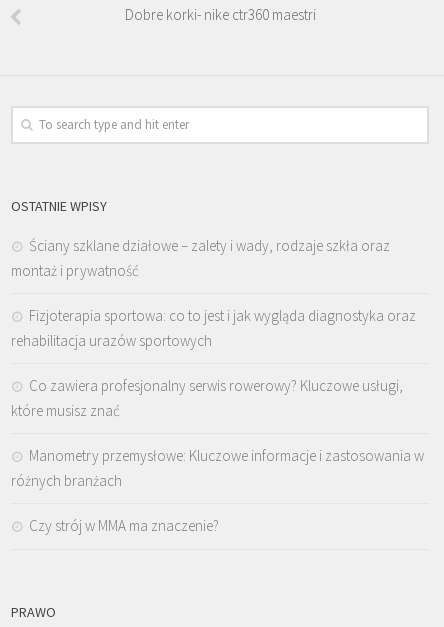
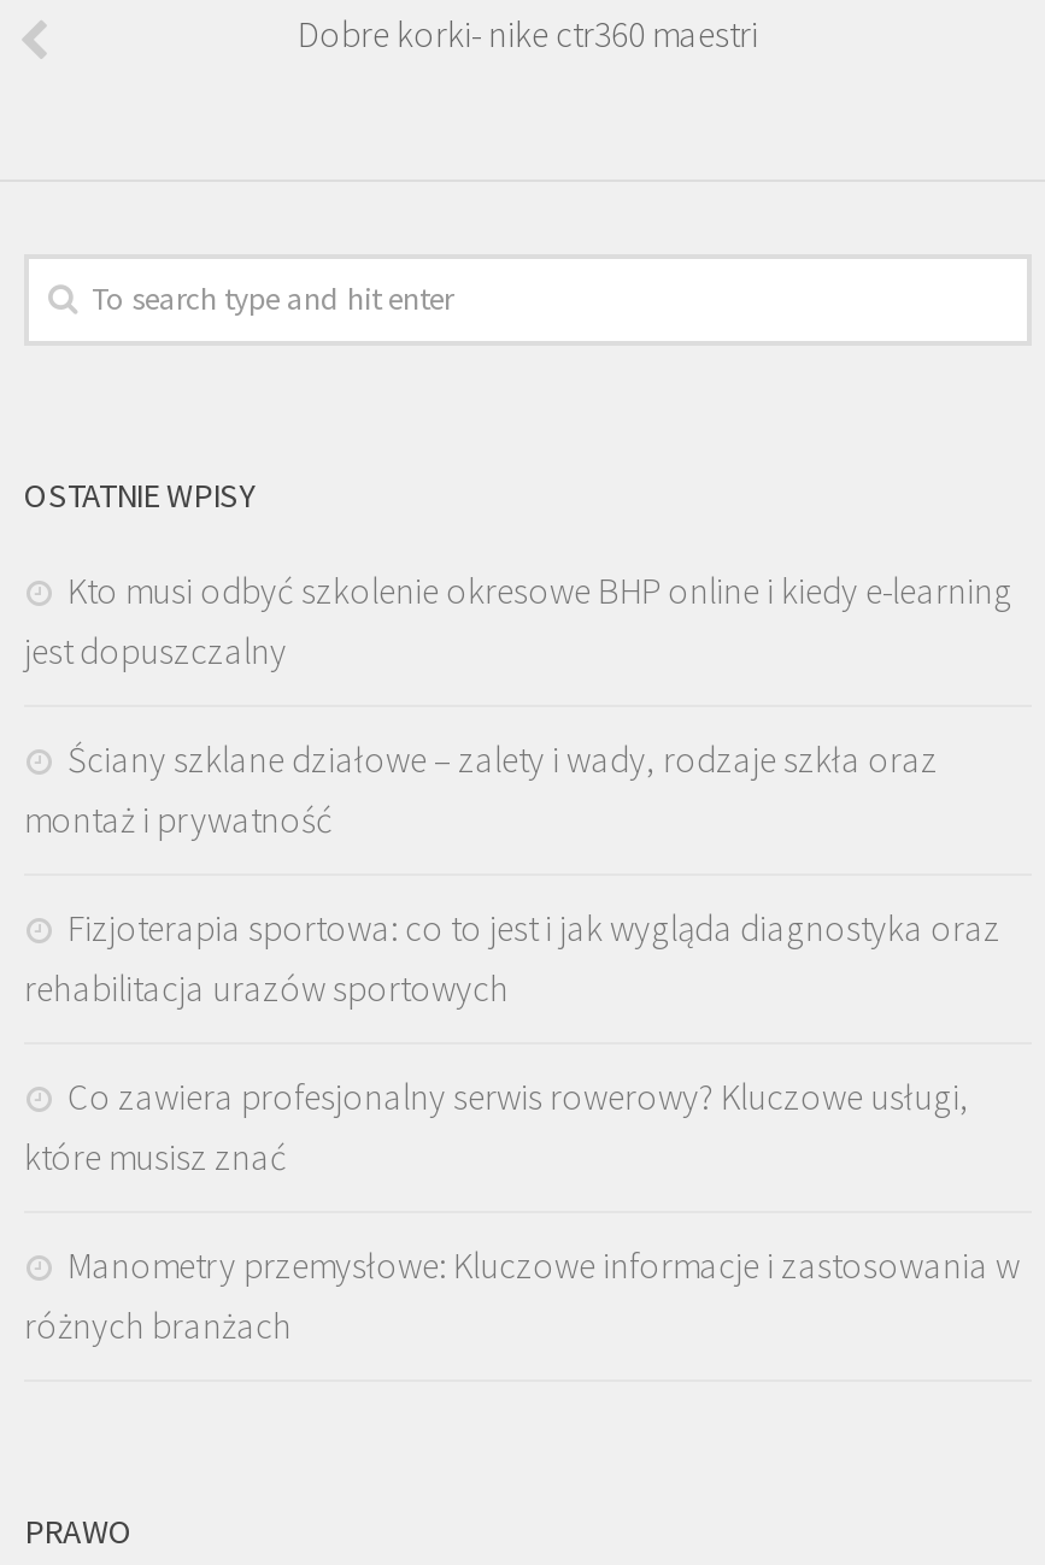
none -> [24,568,1012,674] Kto musi odbyć szkolenie okresowe BHP online i kiedy e-learning | jest dopuszczalny
moved [11,236,424,490] -> [24,736,1020,1348]: Ściany szklane działowe – zalety i wady, rodzaje szkła oraz | montaż i prywatność | Fizjoterapia sportowa: co to jest i jak wygląda diagnostyka oraz | rehabilitacja urazów sportowych | Co zawiera profesjonalny serwis rowerowy? Kluczowe usługi, | które musisz znać | Manometry przemysłowe: Kluczowe informacje i zastosowania w | różnych branżach
[29,516,219,535] Czy strój w MMA ma znaczenie? -> none

